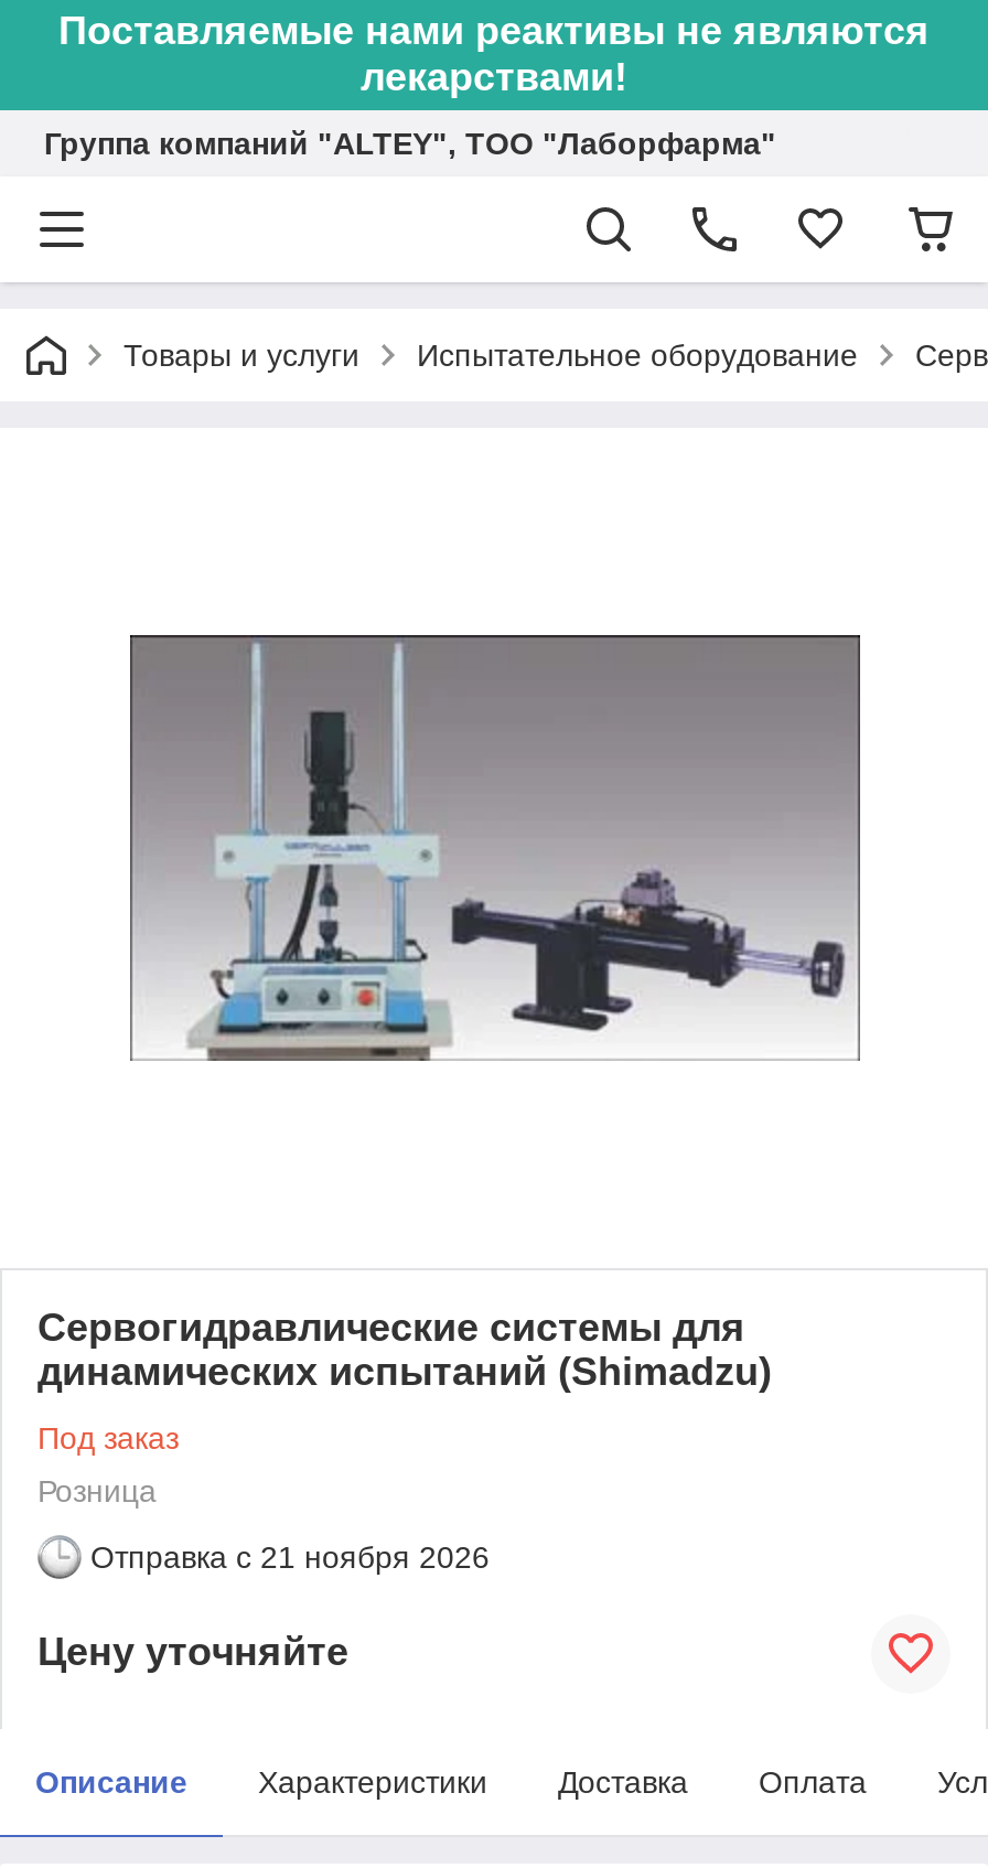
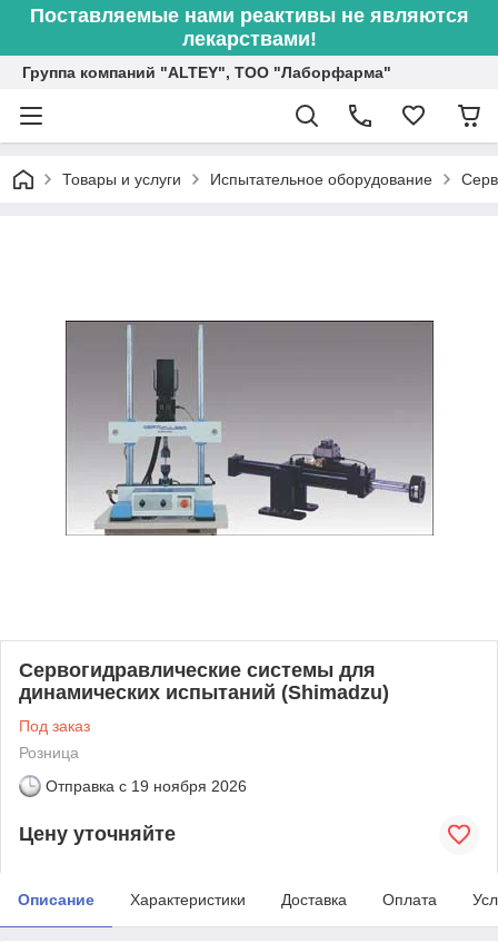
[90,1539,490,1574] Отправка с 21 ноября 2026 -> [46,777,247,795] Отправка с 19 ноября 2026

